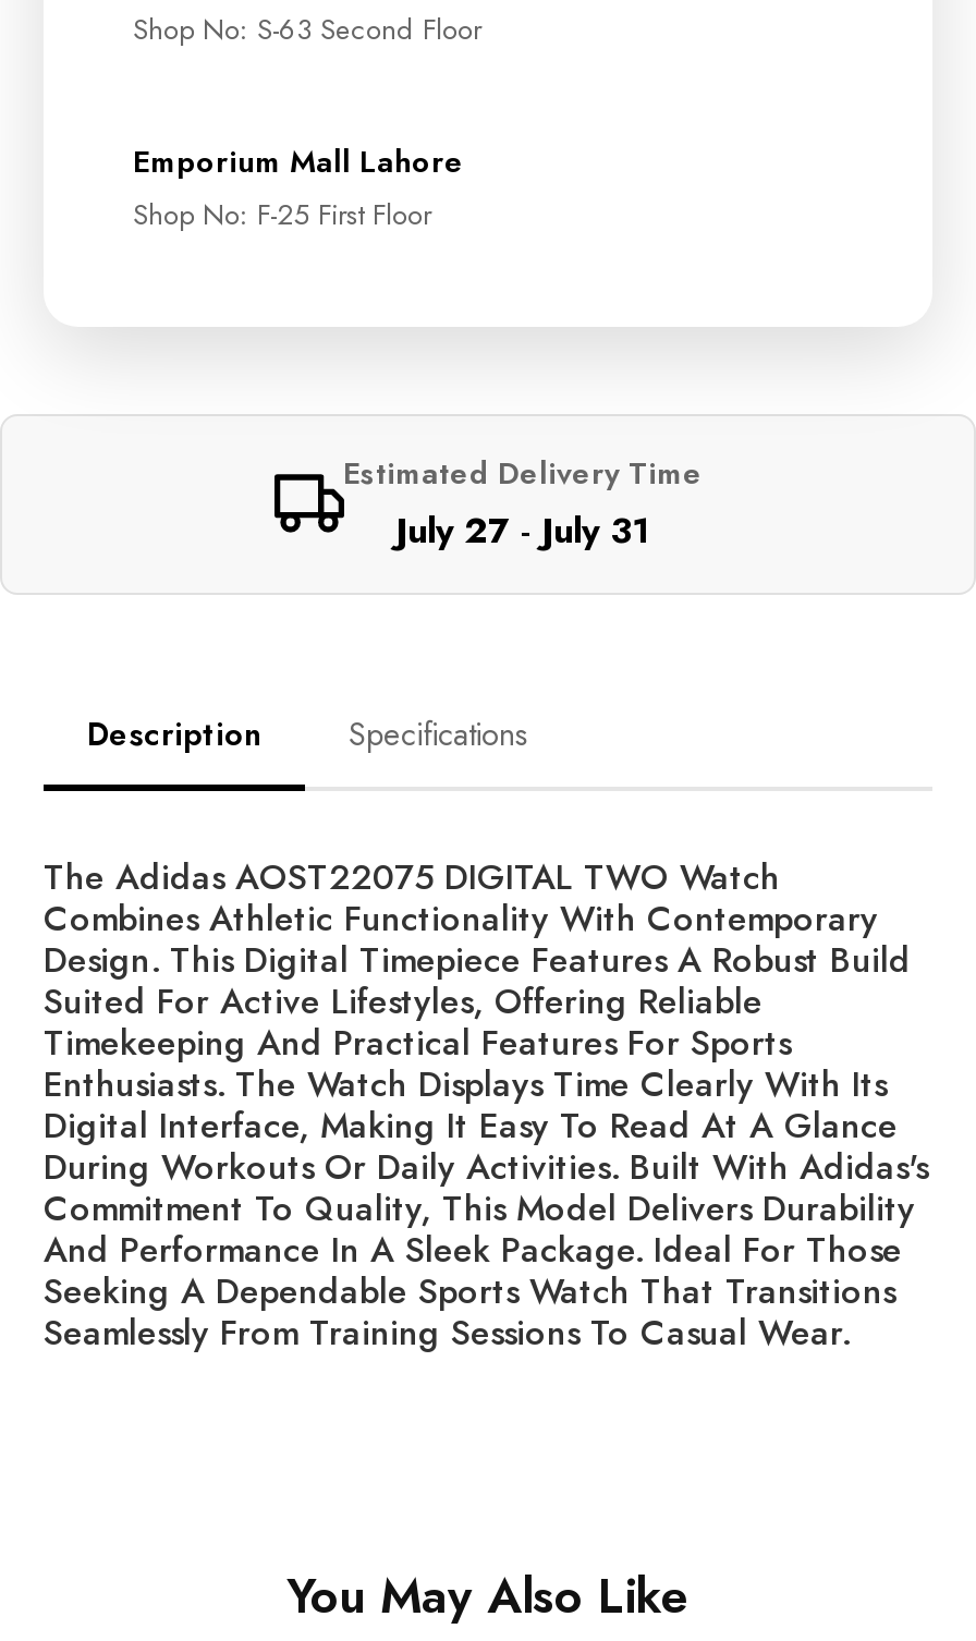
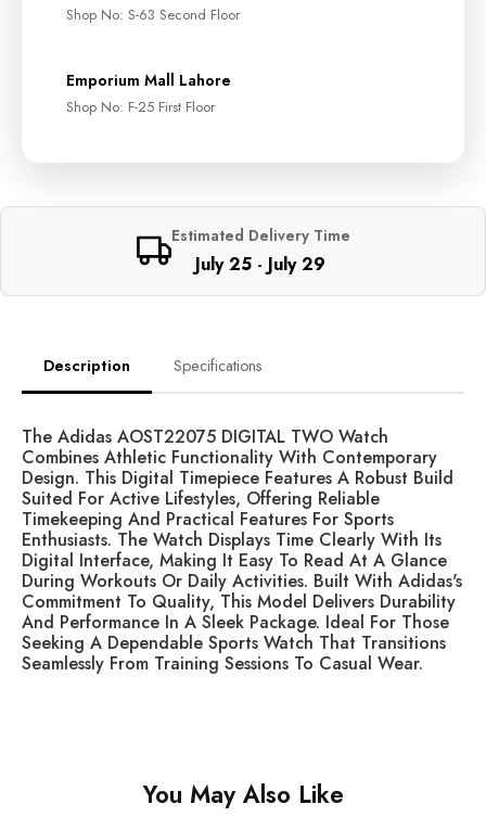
[396,505,649,555] July 27 - July 31 -> [195,251,325,276] July 25 - July 29

